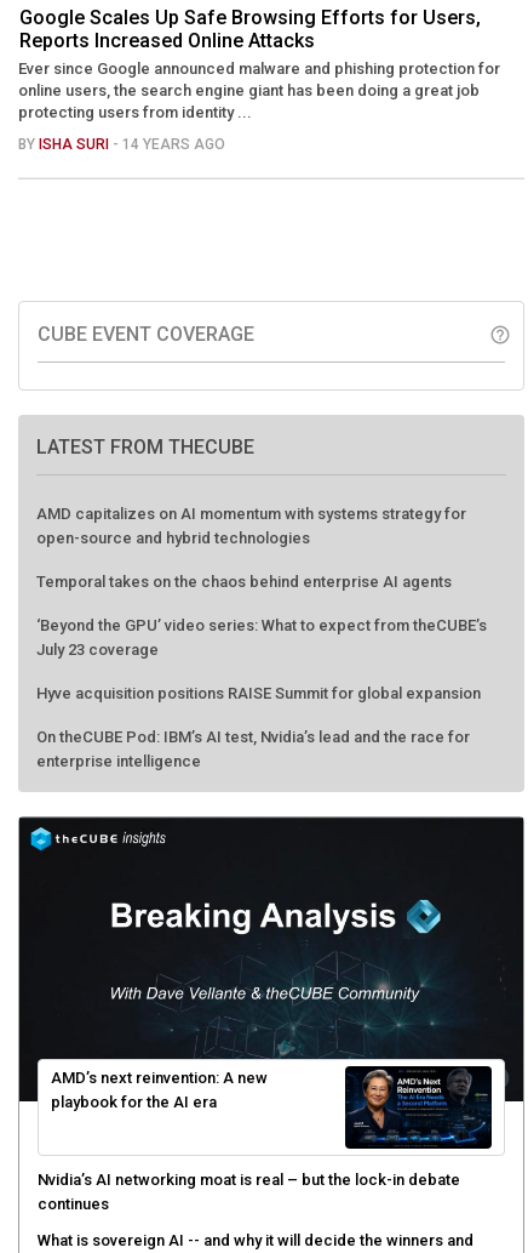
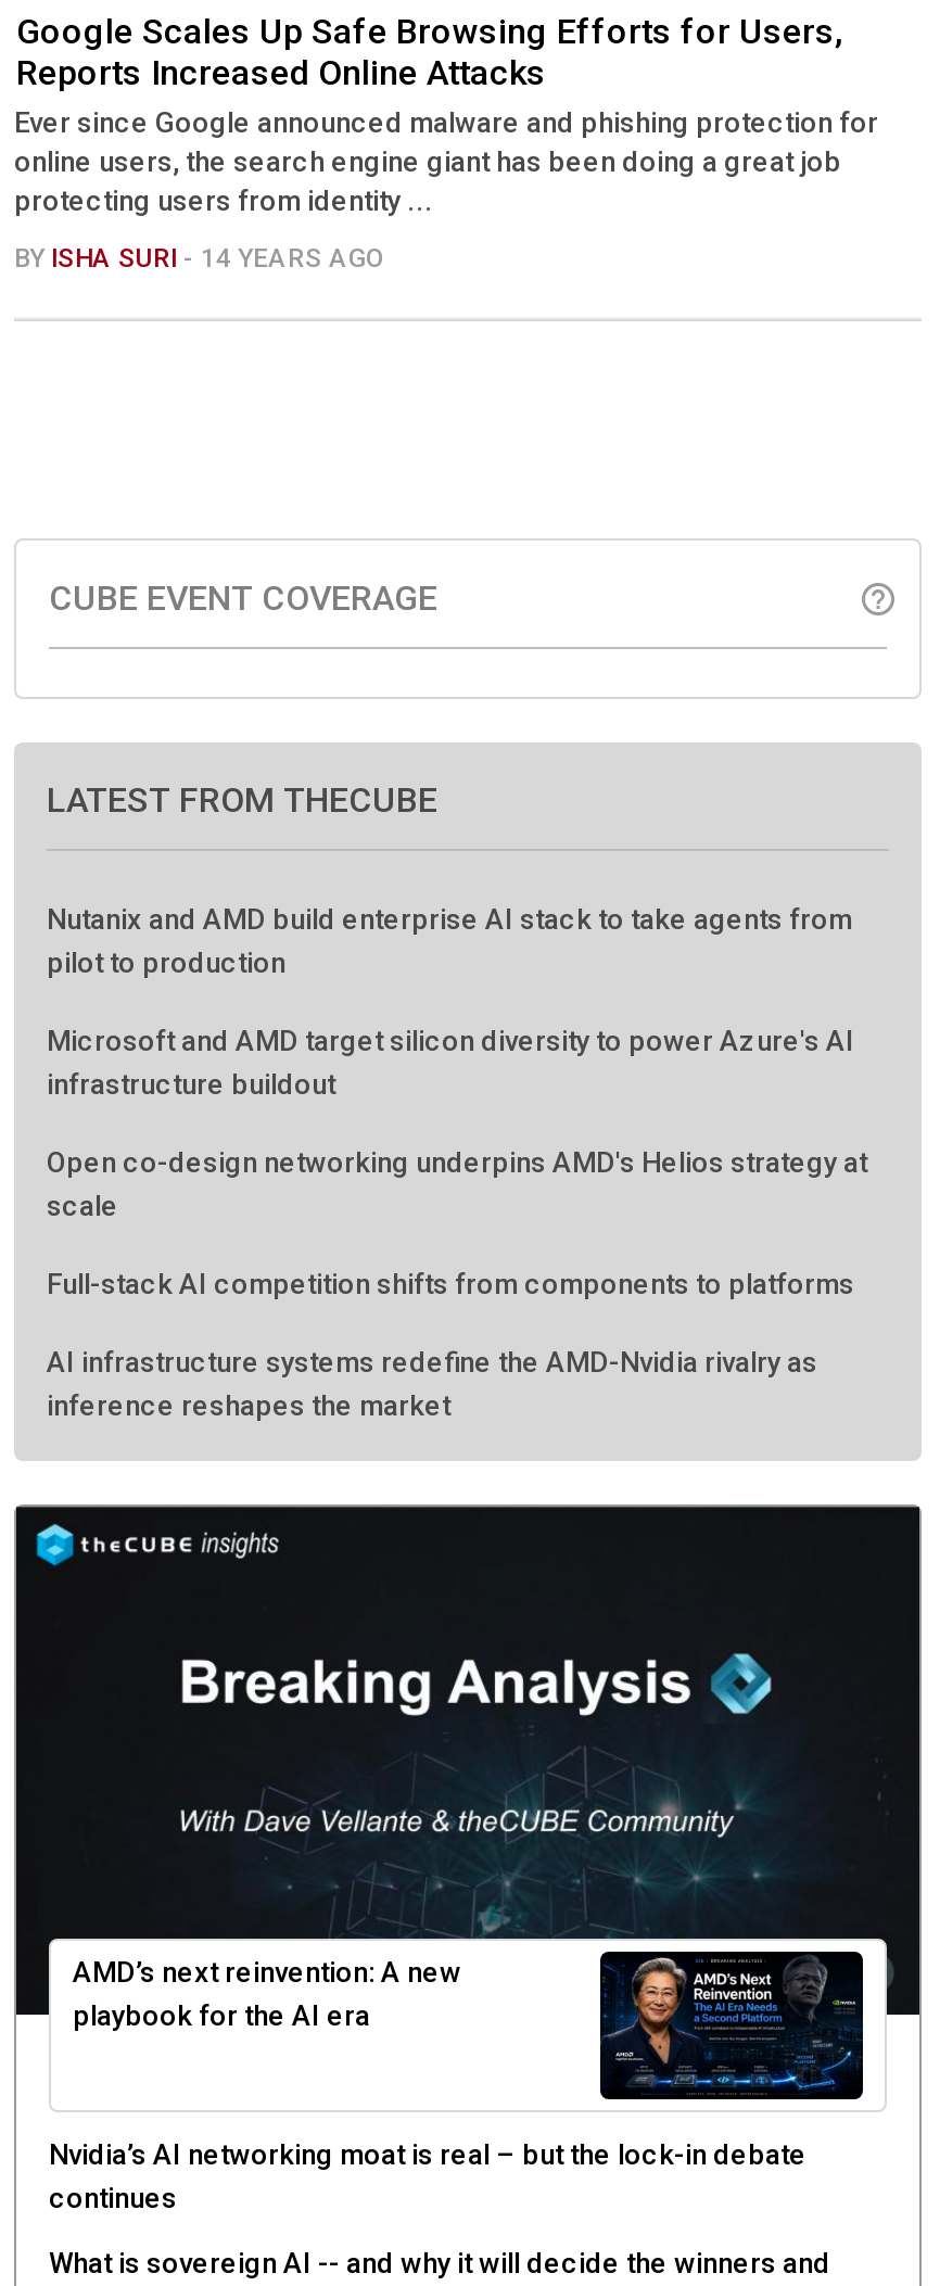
[36,504,466,546] AMD capitalizes on AI momentum with systems strategy for | open-source and hybrid technologies -> [47,902,852,978] Nutanix and AMD build enterprise AI stack to take agents from | pilot to production
[36,572,452,590] Temporal takes on the chaos behind enterprise AI agents -> [47,1024,854,1100] Microsoft and AMD target silicon diversity to power Azure's AI | infrastructure buildout
[36,616,487,658] ‘Beyond the GPU’ video series: What to expect from theCUBE’s | July 23 coverage -> [47,1145,867,1221] Open co-design networking underpins AMD's Helios strategy at | scale
[36,684,481,702] Hyve acquisition positions RAISE Summit for global expansion -> [47,1267,854,1299] Full-stack AI competition shifts from components to platforms
[36,727,470,770] On theCUBE Pod: IBM’s AI test, Nvidia’s lead and the race for | enterprise intelligence -> [47,1345,817,1421] AI infrastructure systems redefine the AMD-Nvidia rivalry as | inference reshapes the market

